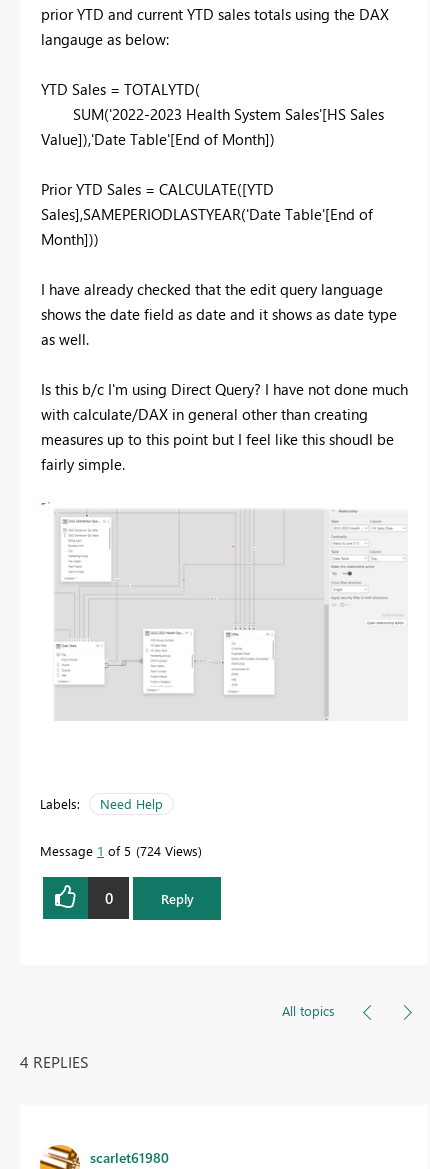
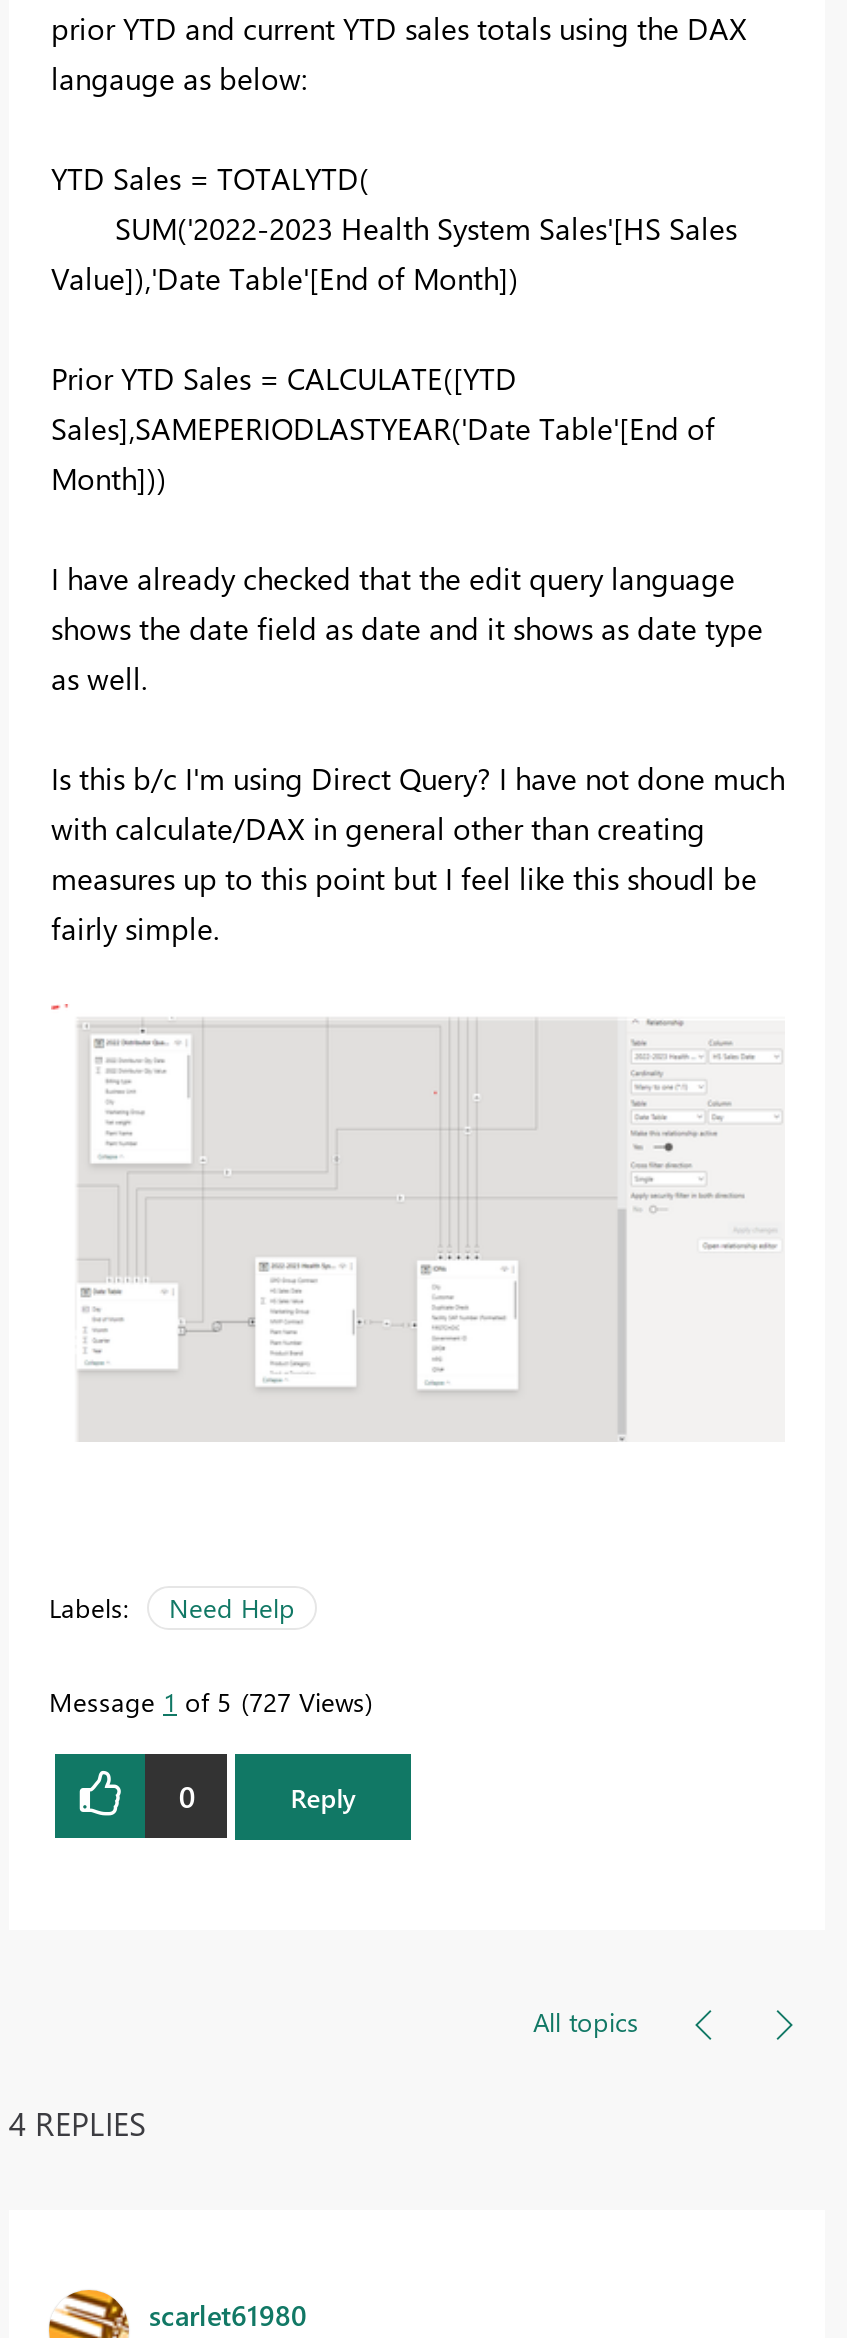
[40,842,198,859] Message 1 of 5 724 Views -> [49,1685,365,1719] Message 1 of 5 727 Views

